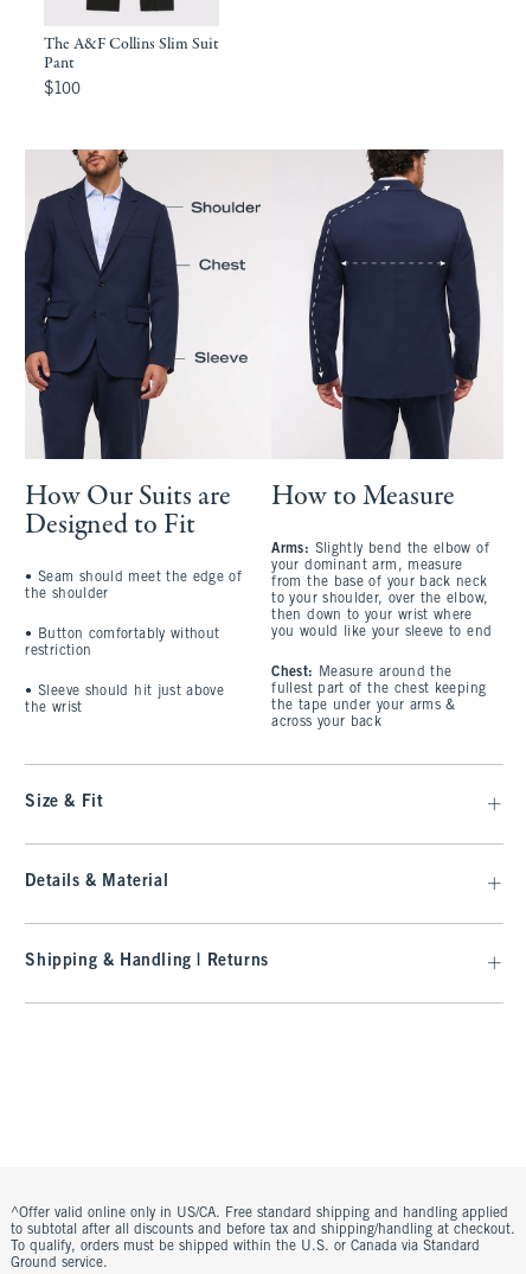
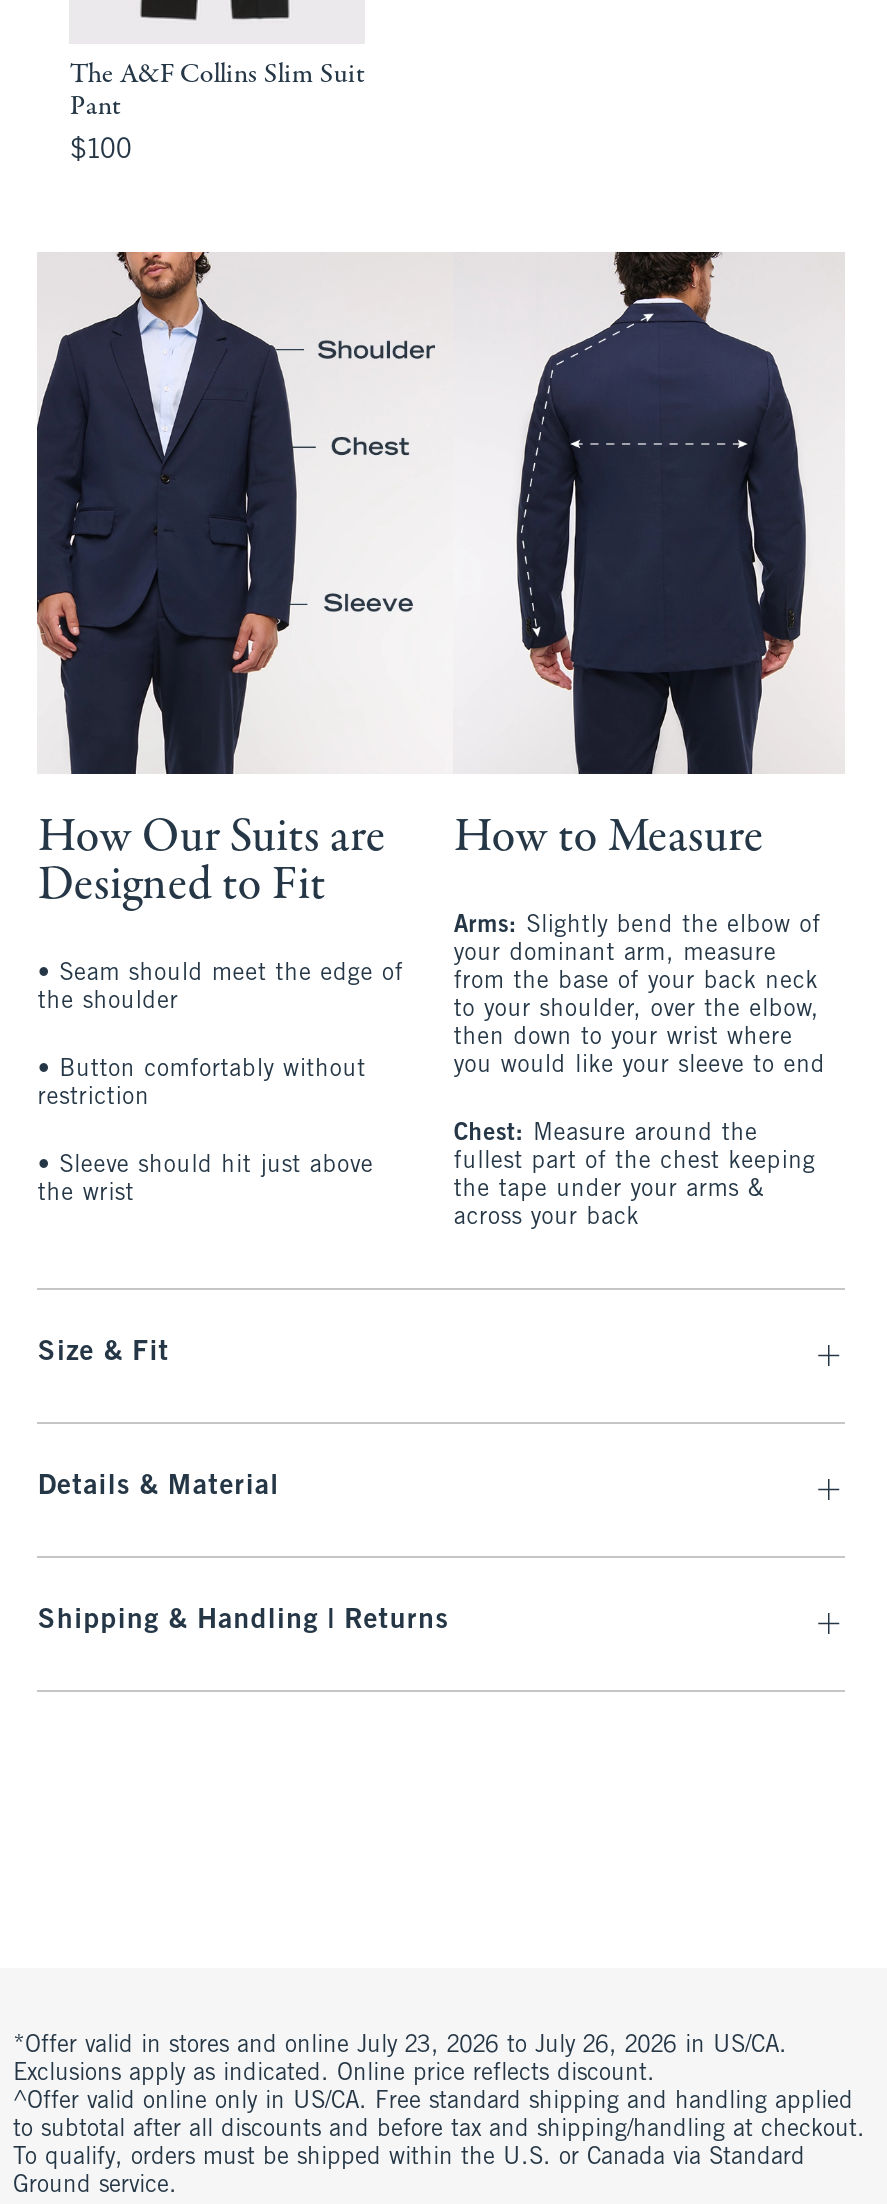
none -> [13,2035,787,2087] *Offer valid in stores and online July 23, 2026 to July 26, 2026 in US/CA. | Exclusions apply as indicated. Online price reflects discount.

